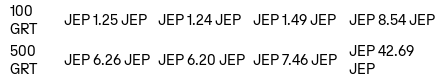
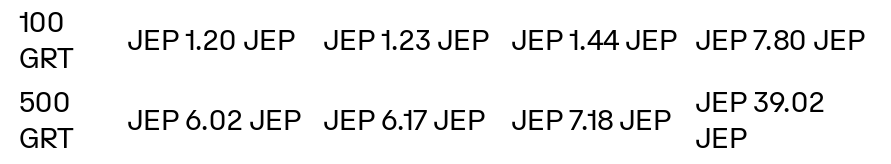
[64,11,435,29] JEP 1.25 JEP | JEP 1.24 JEP | JEP 1.49 JEP | JEP 8.54 JEP -> [127,23,865,59] JEP 1.20 JEP | JEP 1.23 JEP | JEP 1.44 JEP JEP 7.80 JEP
[64,42,414,69] JEP 6.26 JEP JEP 6.20 JEP JEP 7.46 JEP | JEP 42.69 -> [127,85,825,139] JEP 6.02 JEP | JEP 6.17 JEP | JEP 7.18 JEP | JEP 39.02

